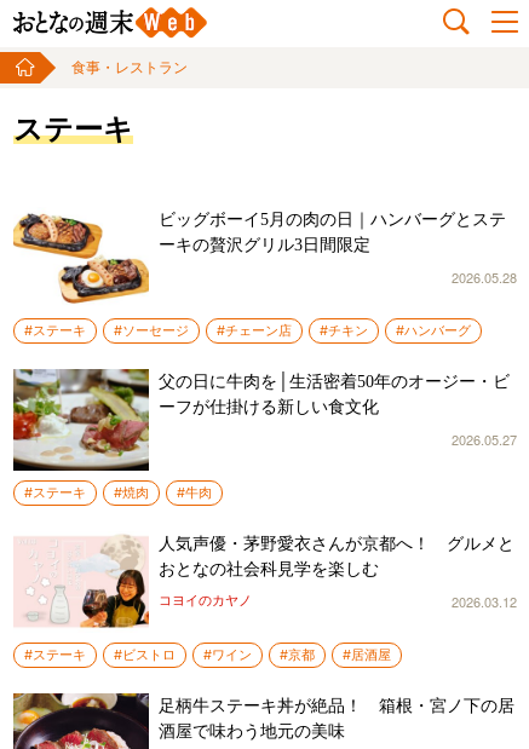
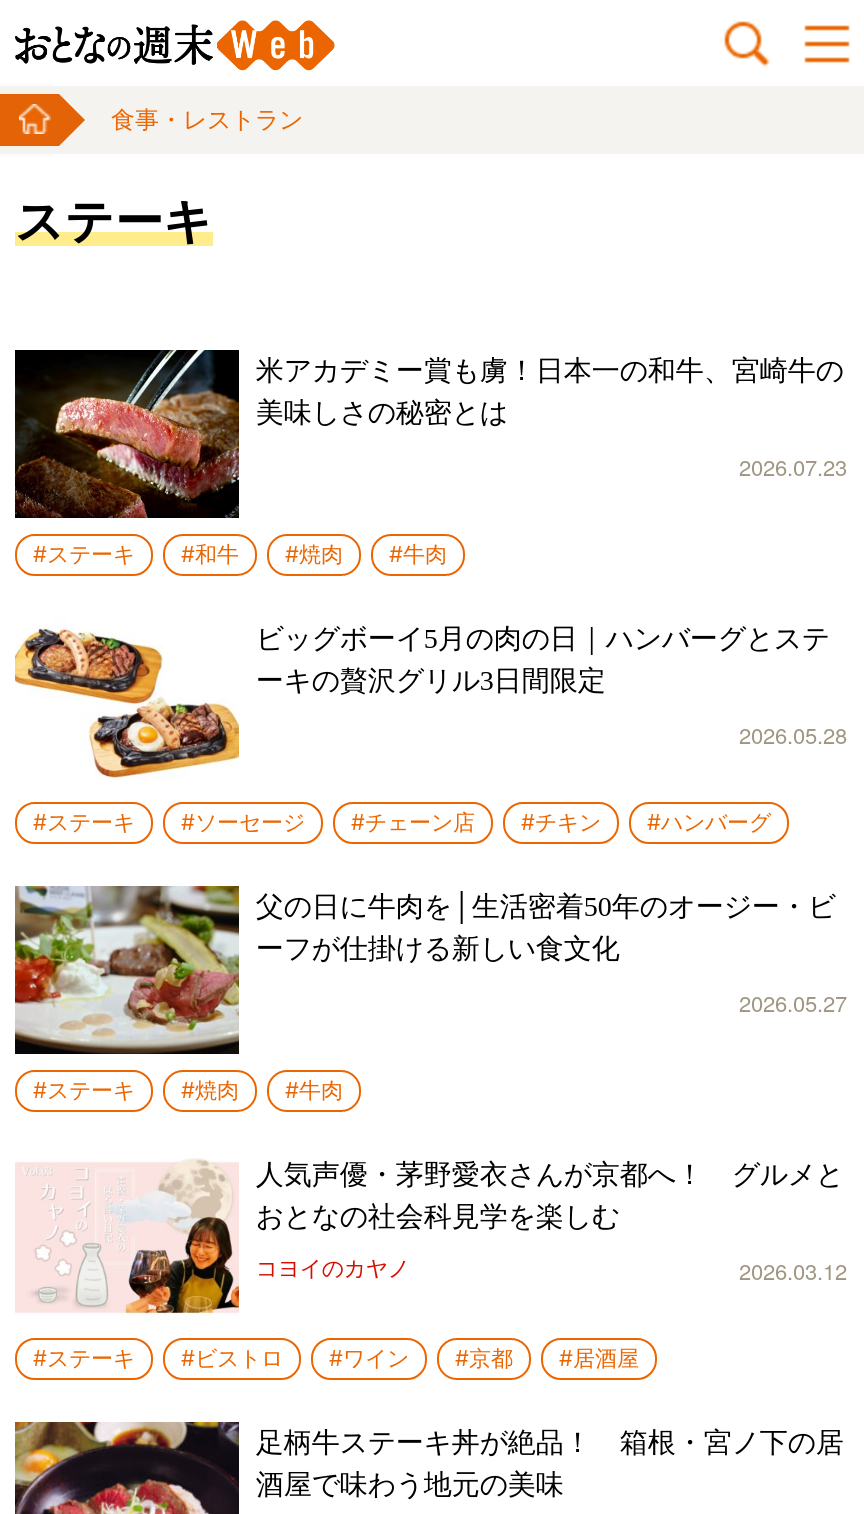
none -> [13,348,847,568] [image] | 米アカデミー賞も虜！日本一の和牛、宮崎牛の | 美味しさの秘密とは | 2026.07.23 | #ステーキ | #和牛 | #焼肉 | #牛肉

